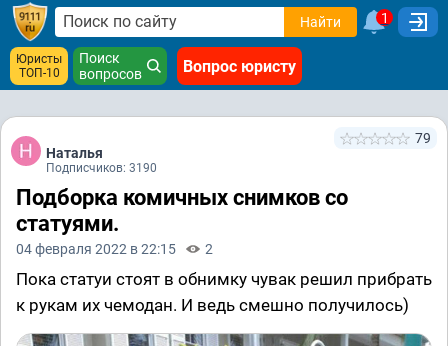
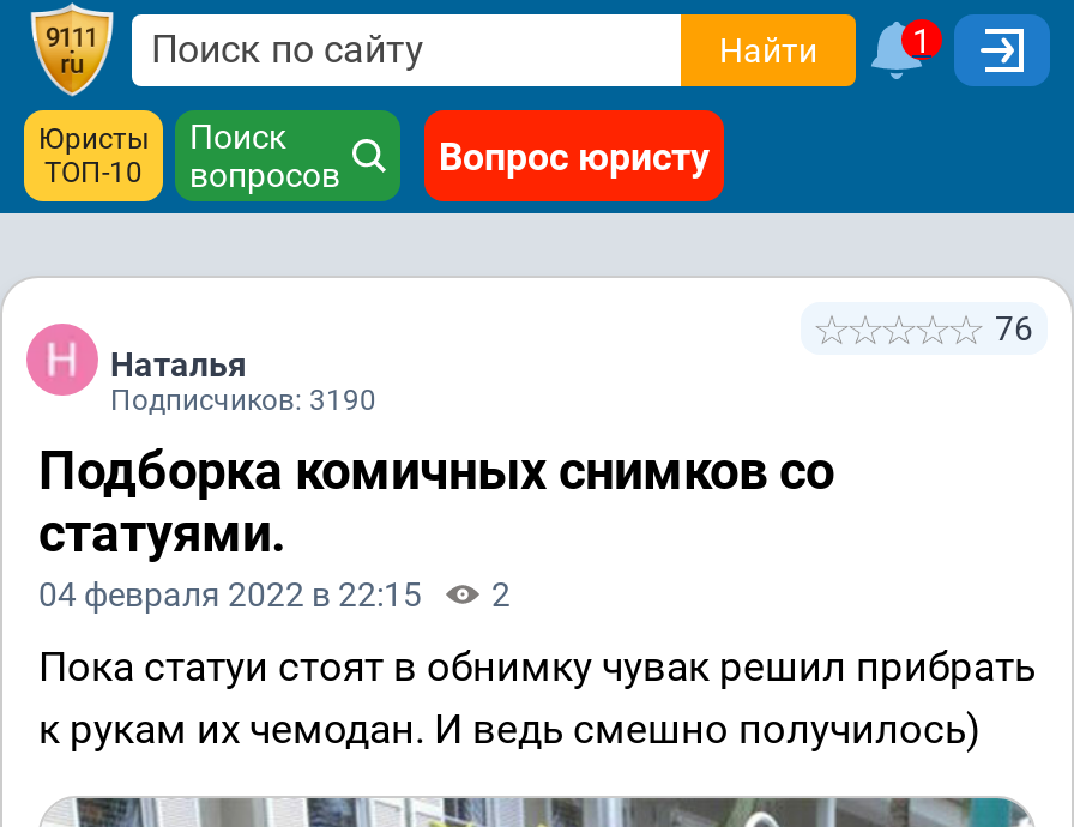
[415,130,431,146] 79 -> [995,309,1033,348] 76

